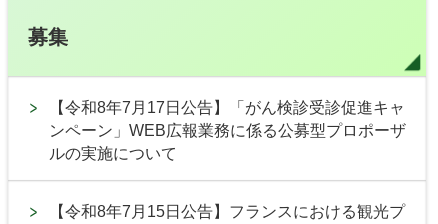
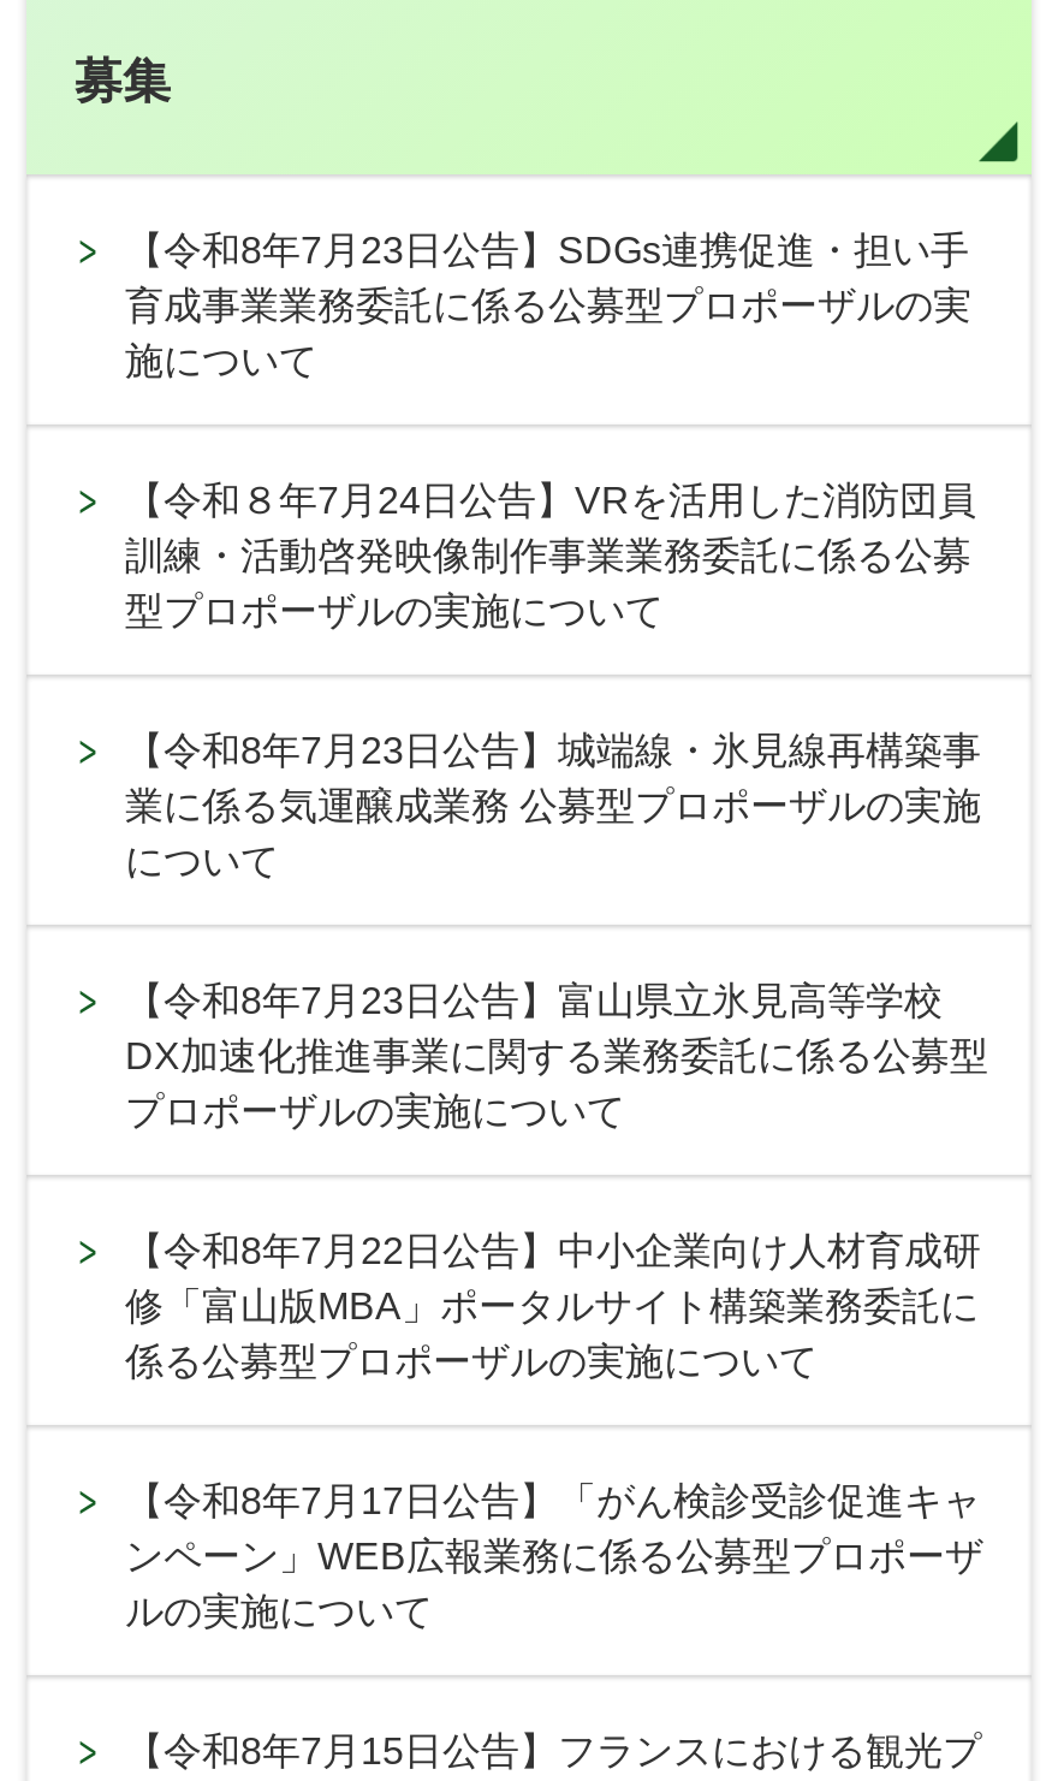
none -> [125,229,988,1382] 【令和8年7月23日公告】SDGs連携促進・担い手 | 育成事業業務委託に係る公募型プロポーザルの実 | 施について | 【令和８年7月24日公告】VRを活用した消防団員 | 訓練・活動啓発映像制作事業業務委託に係る公募 | 型プロポーザルの実施について | 【令和8年7月23日公告】城端線・氷見線再構築事 | 業に係る気運醸成業務 公募型プロポーザルの実施 | について | 【令和8年7月23日公告】富山県立氷見高等学校 | DX加速化推進事業に関する業務委託に係る公募型 | プロポーザルの実施について | 【令和8年7月22日公告】中小企業向け人材育成研 | 修「富山版MBA」ポータルサイト構築業務委託に | 係る公募型プロポーザルの実施について

